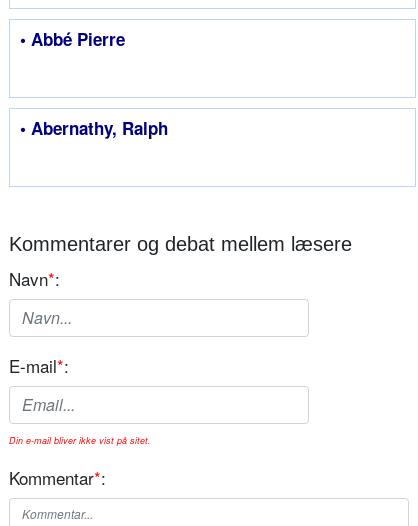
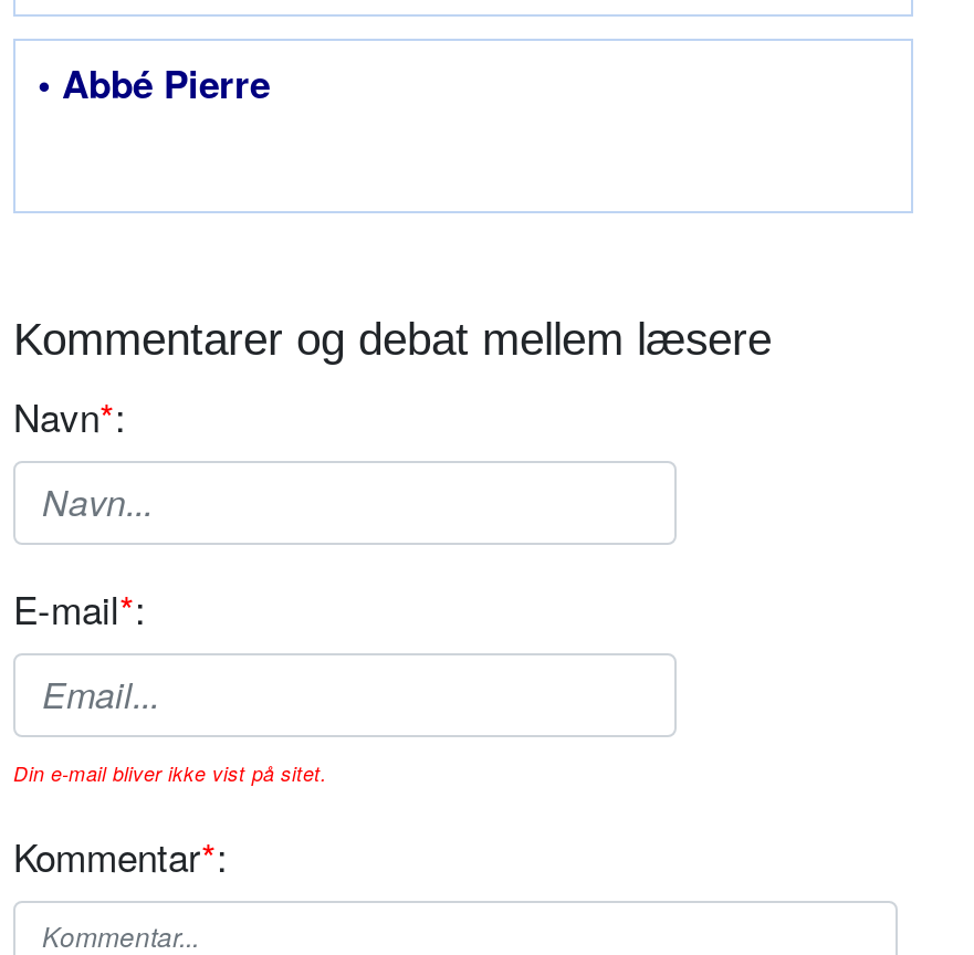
[20,115,168,139] • Abernathy, Ralph -> none

